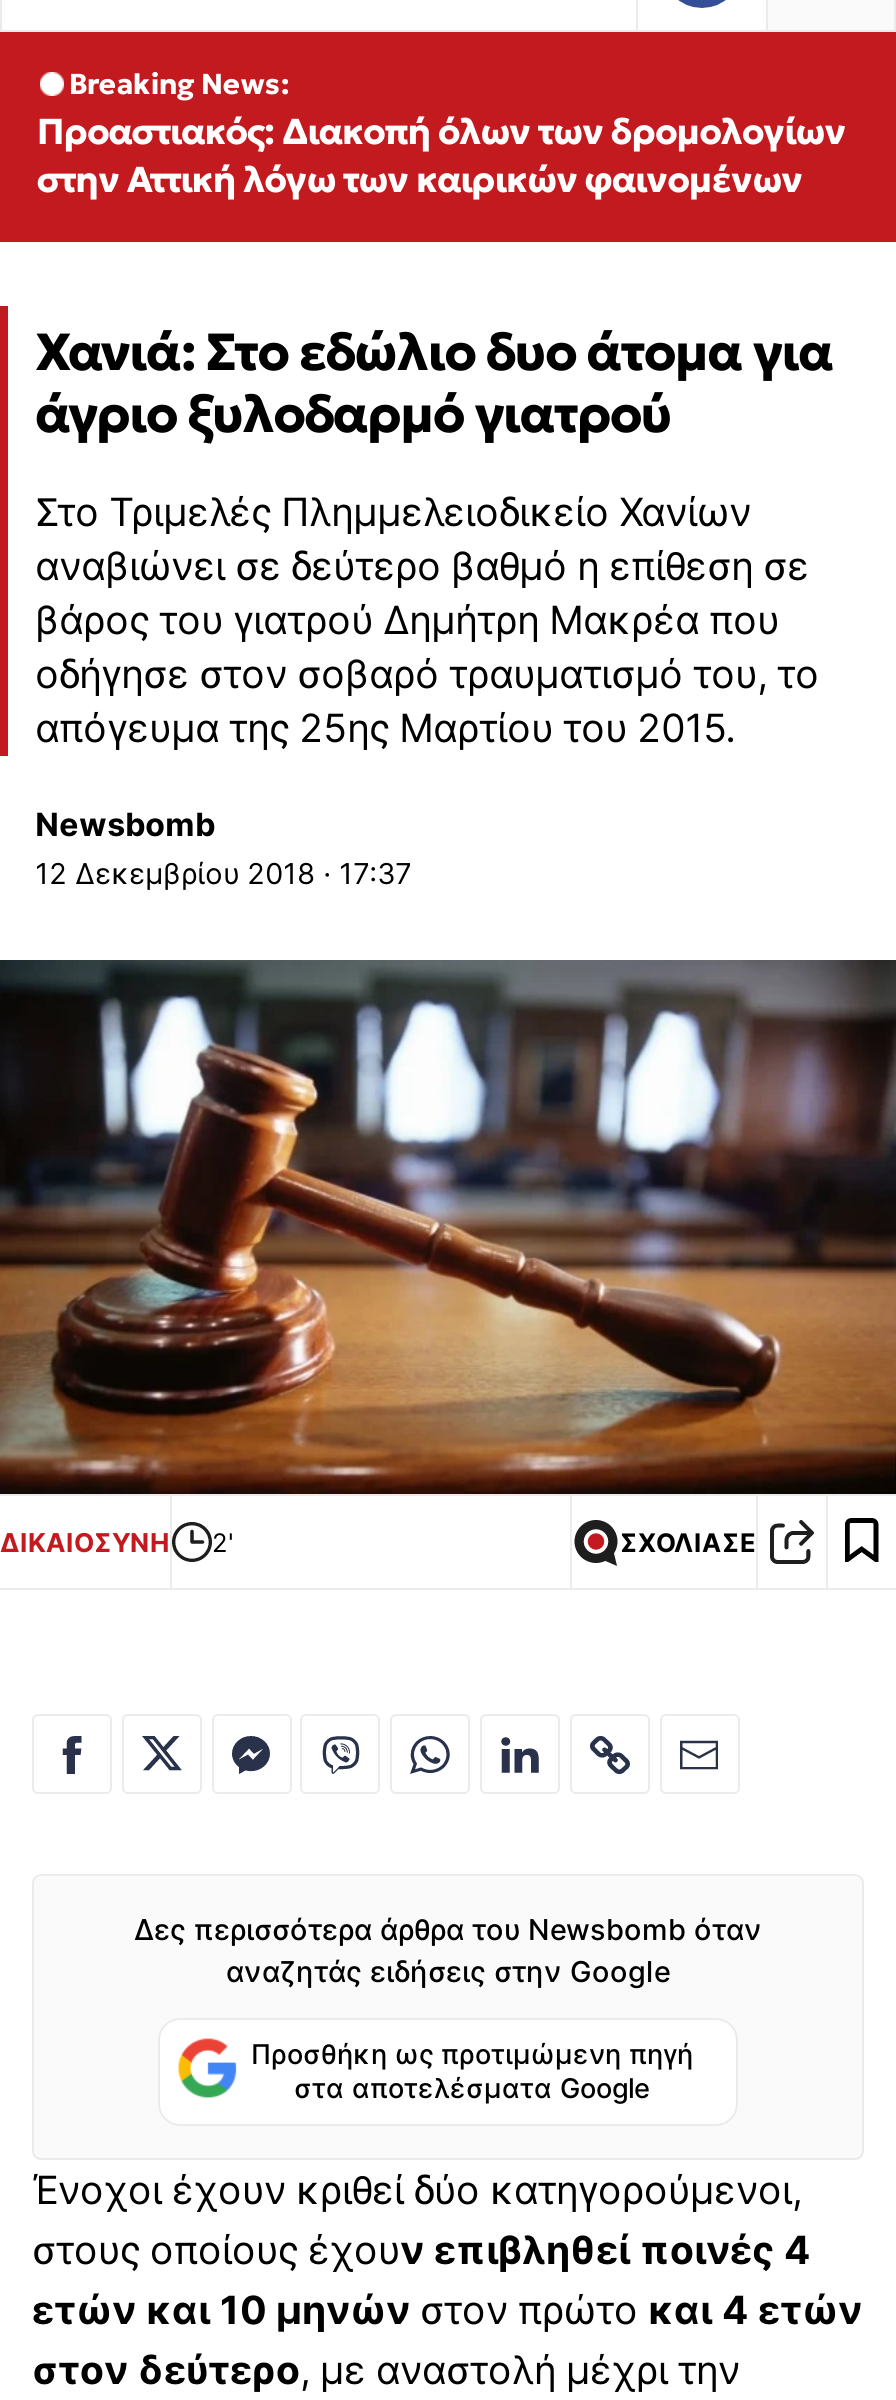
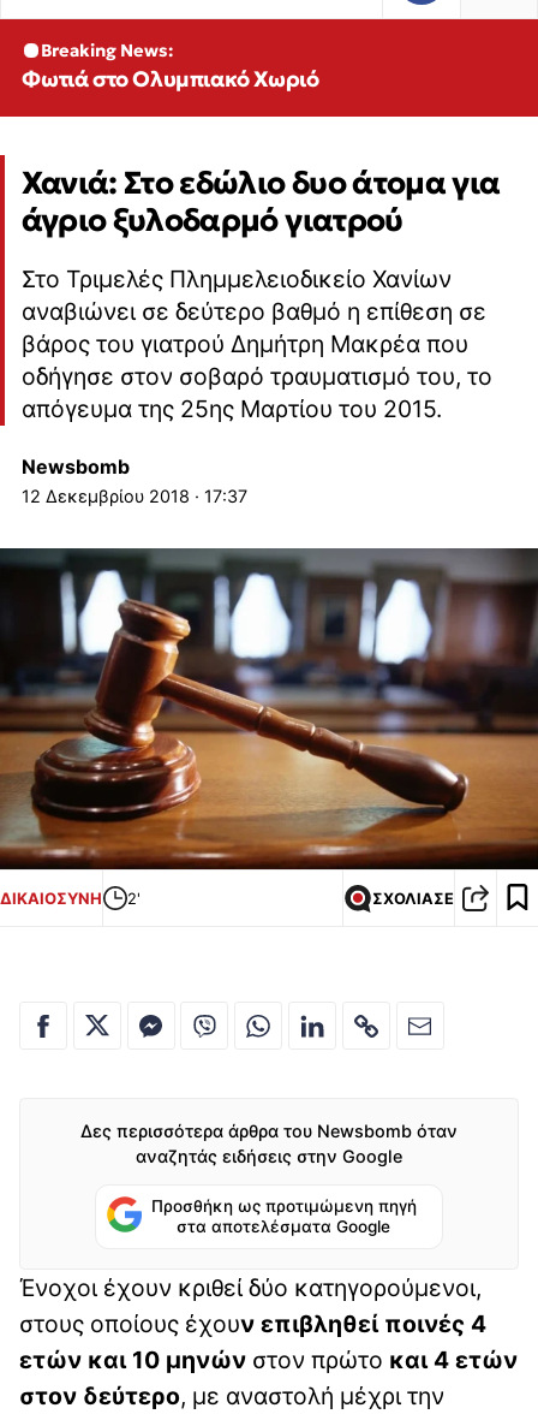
[37,109,846,203] Προαστιακός: Διακοπή όλων των δρομολογίων | στην Αττική λόγω των καιρικών φαινομένων -> [22,65,319,93] Φωτιά στο Ολυμπιακό Χωριό

